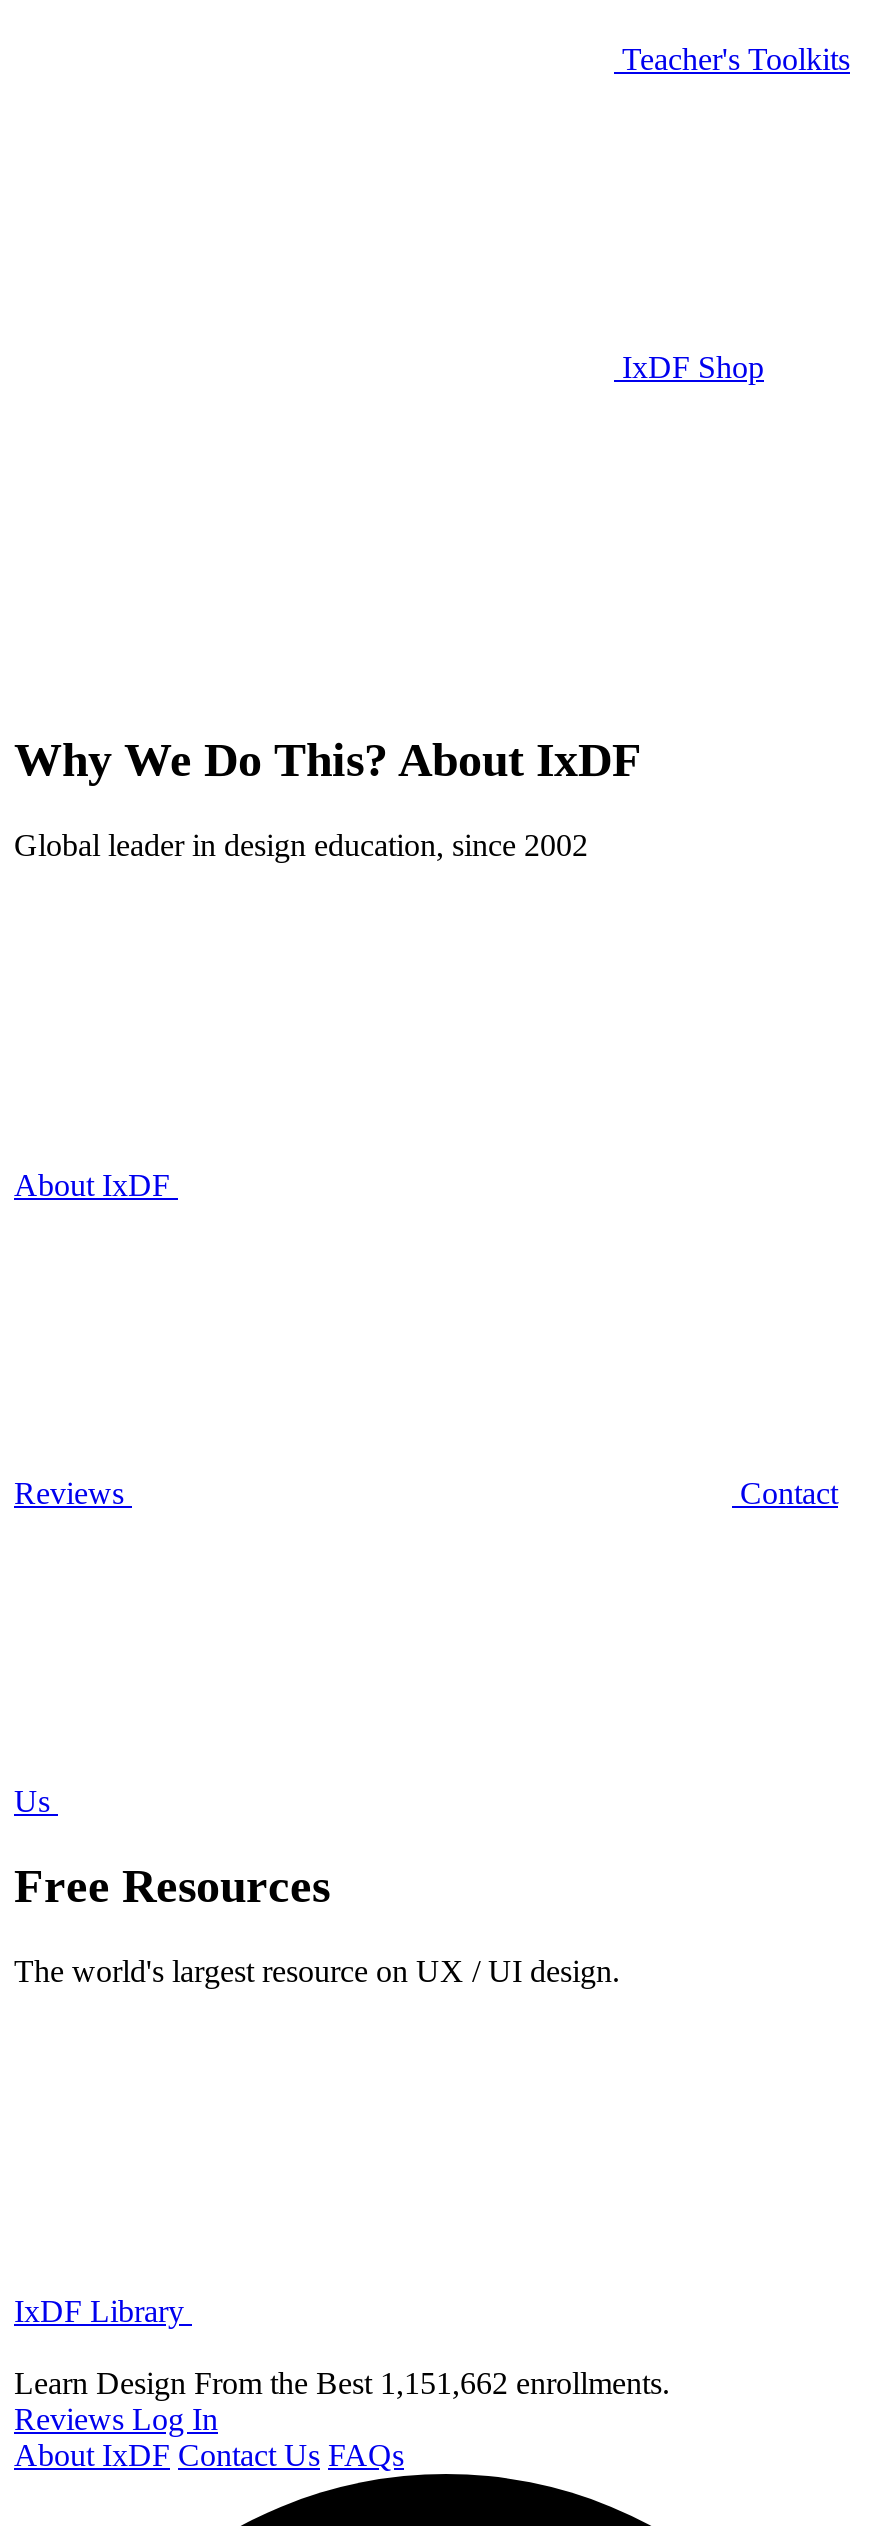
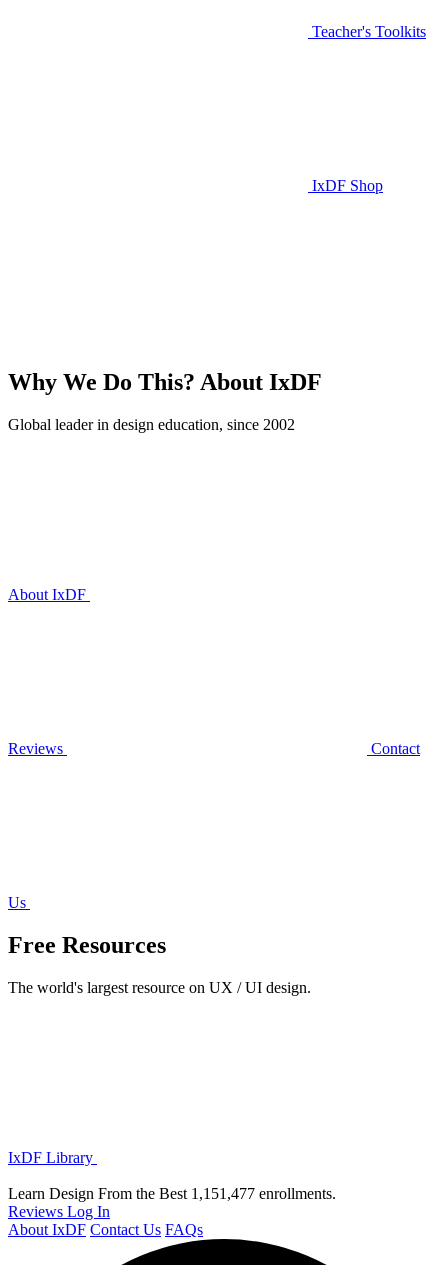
[14,2365,670,2399] Learn Design From the Best 1,151,662 enrollments. -> [8,1185,336,1202] Learn Design From the Best 1,151,477 enrollments.

